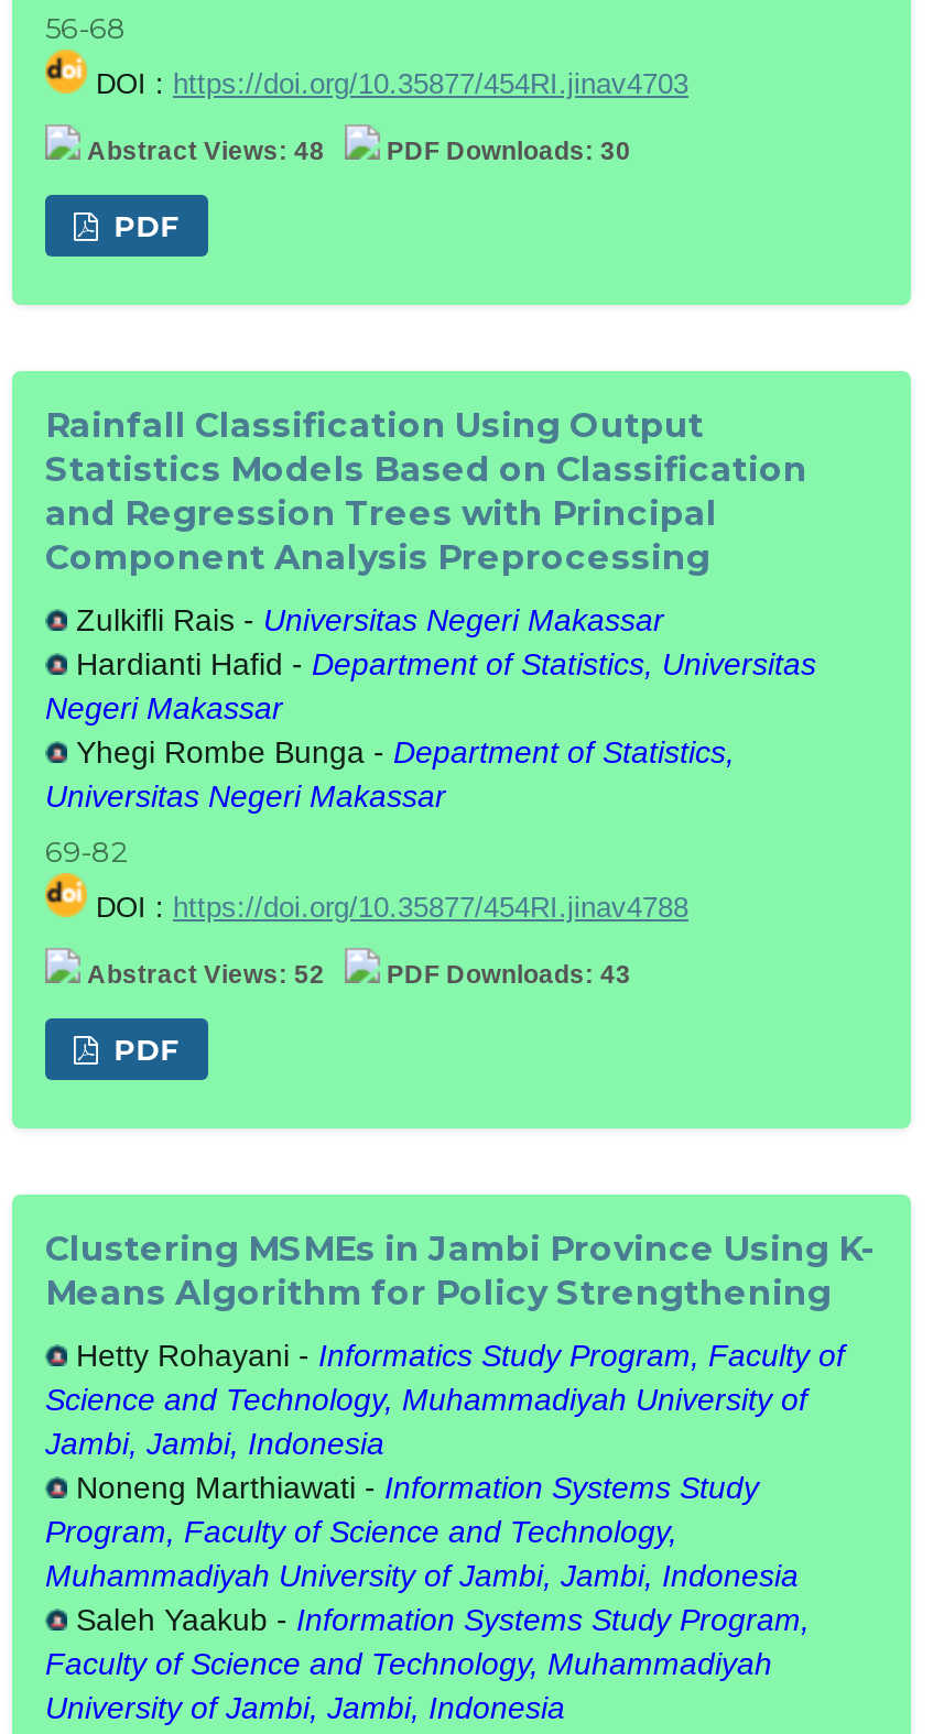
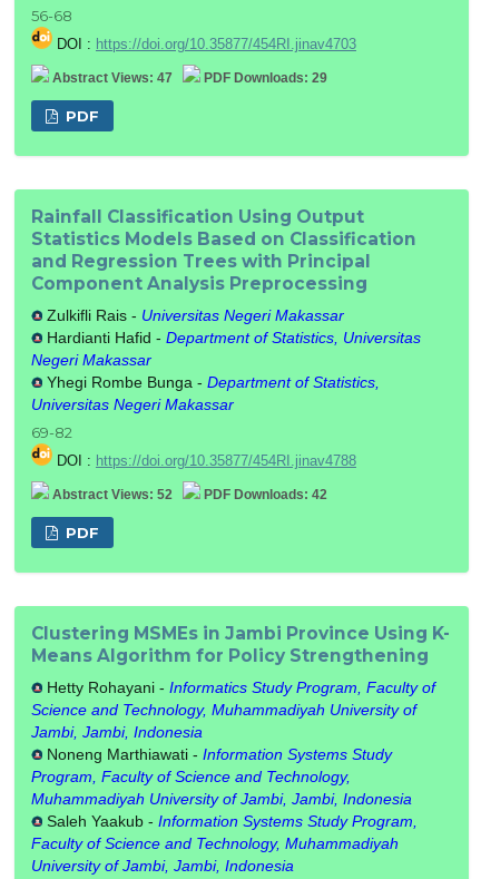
[87,135,325,164] Abstract Views: 48 -> [52,70,173,85] Abstract Views: 47
[387,135,631,164] PDF Downloads: 30 -> [204,70,327,85] PDF Downloads: 29
[387,958,631,987] PDF Downloads: 43 -> [204,487,327,501] PDF Downloads: 42

